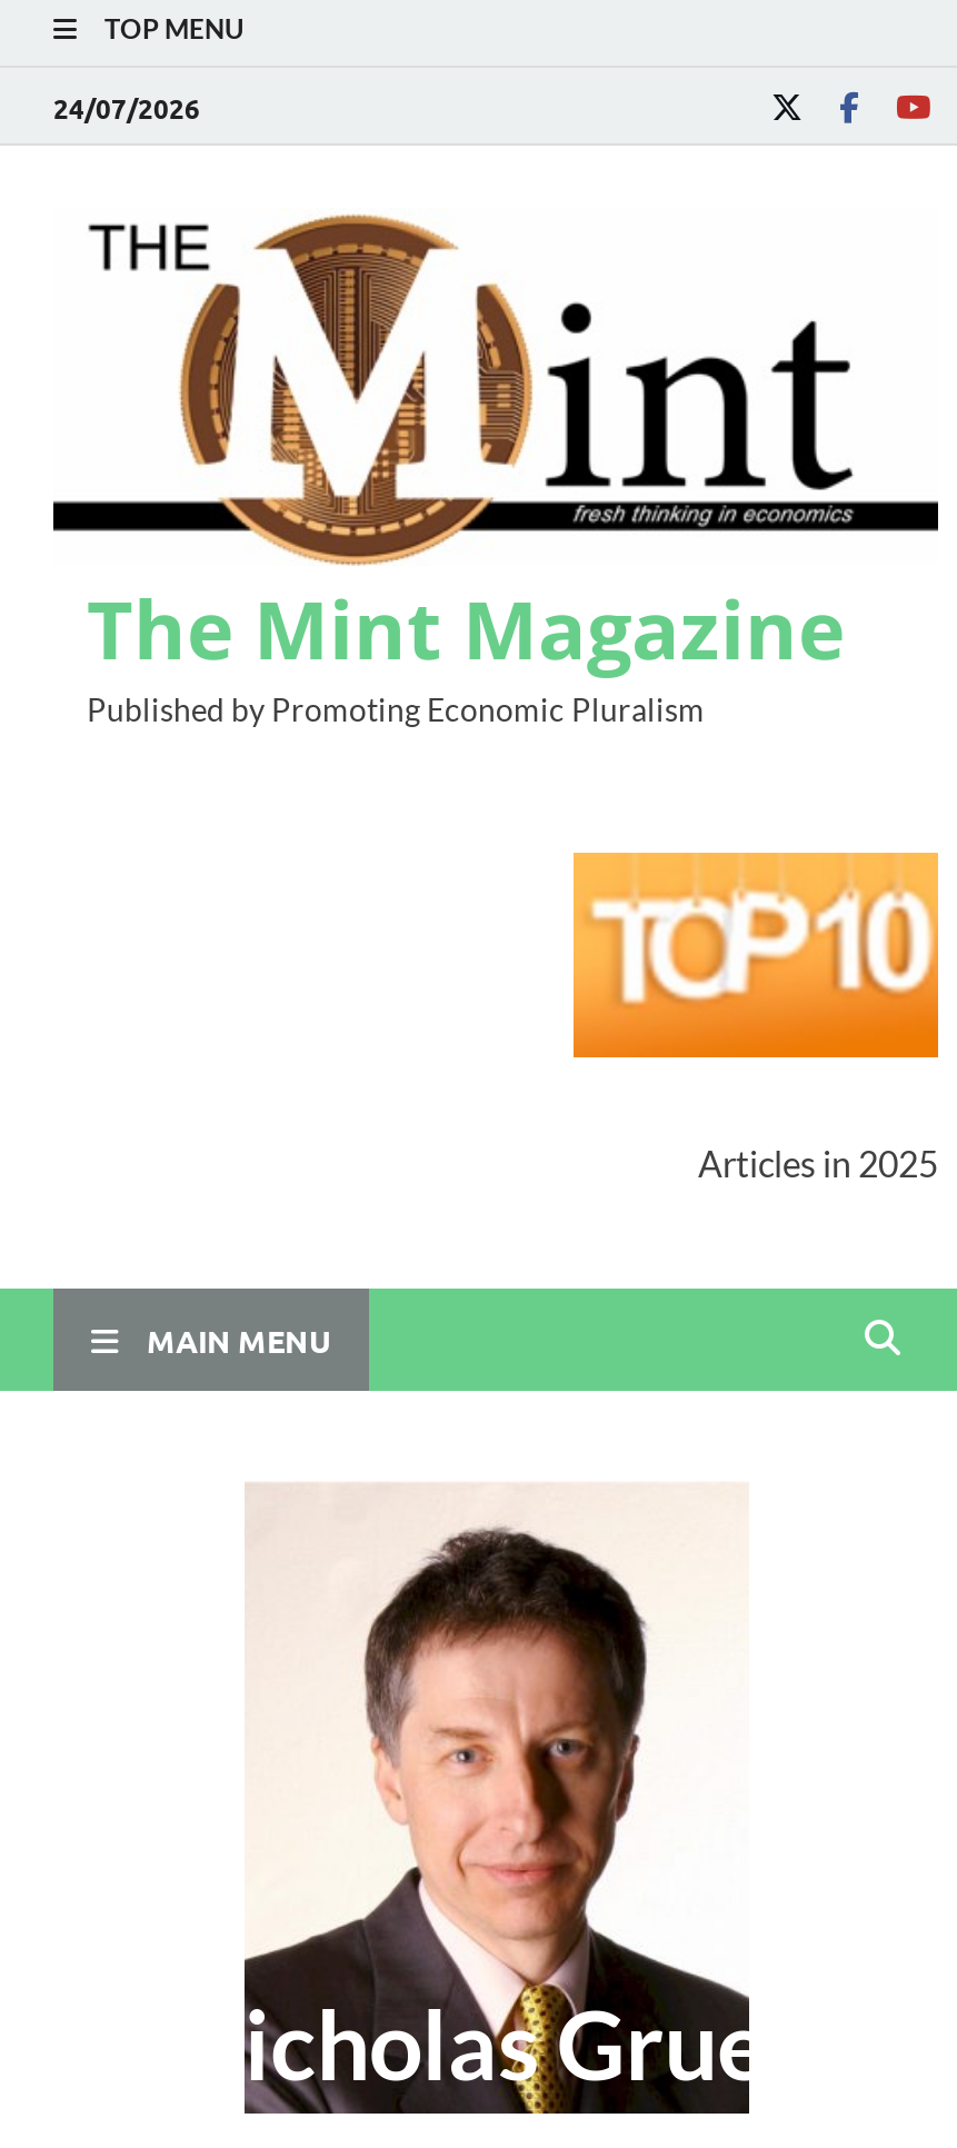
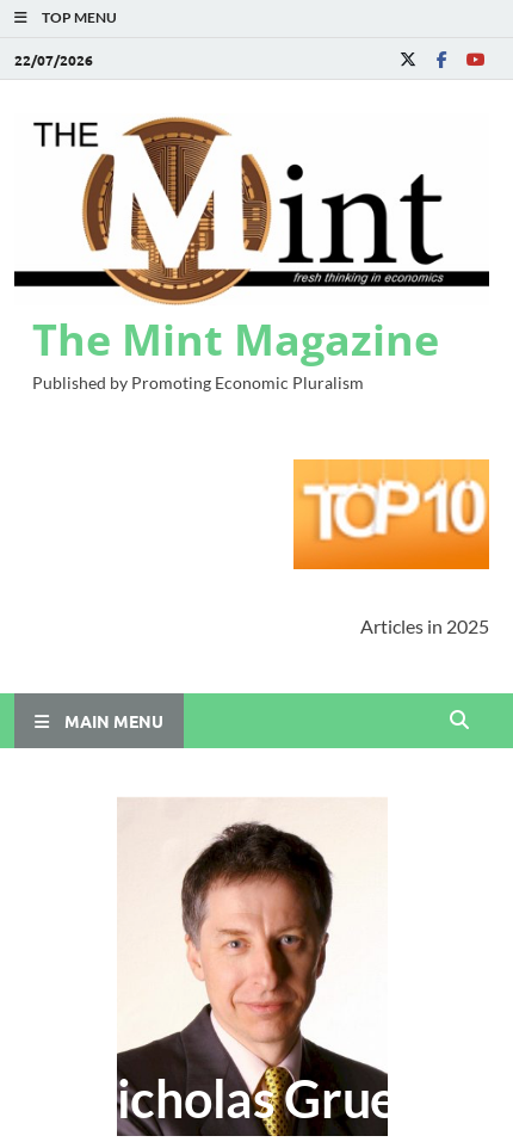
[53,89,200,125] 24/07/2026 -> [14,50,93,69] 22/07/2026

